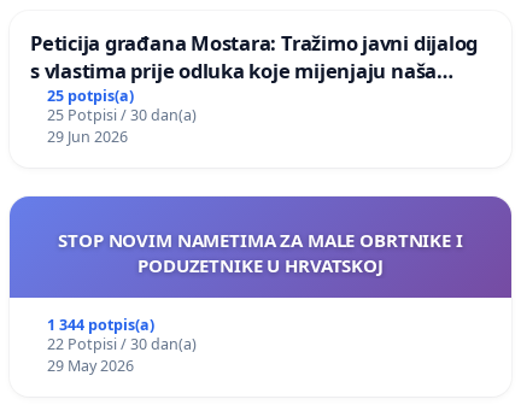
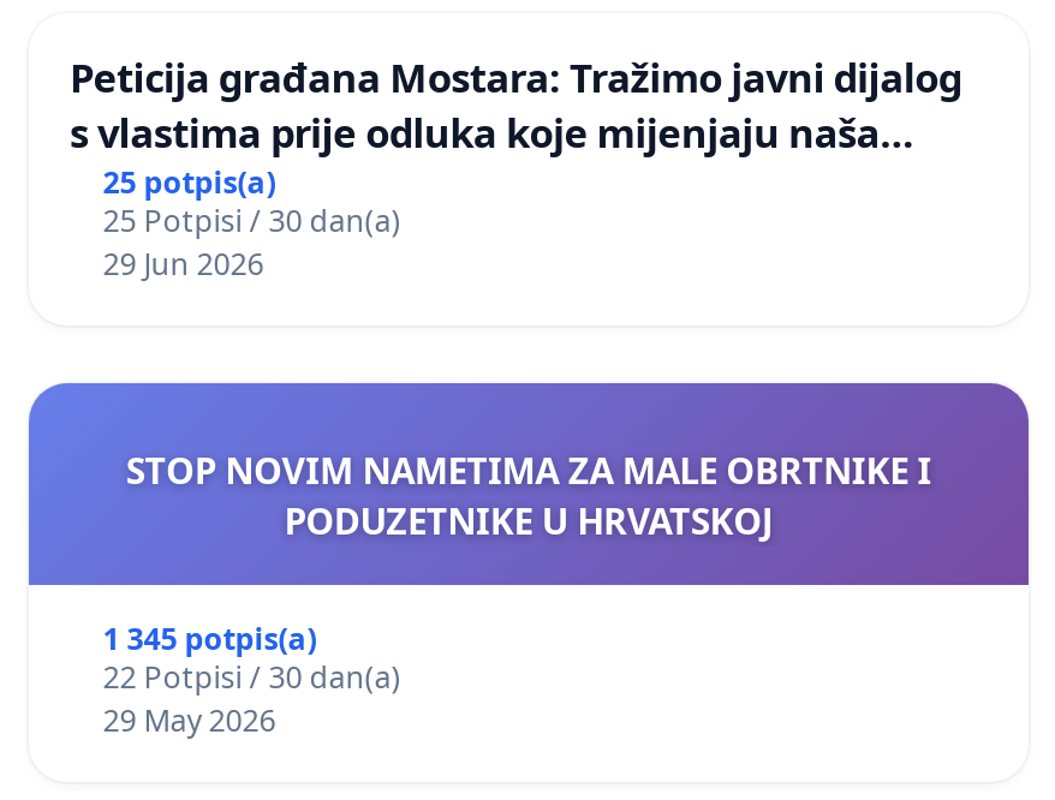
[47,314,154,335] 1 344 potpis(a) -> [103,618,317,658] 1 345 potpis(a)

